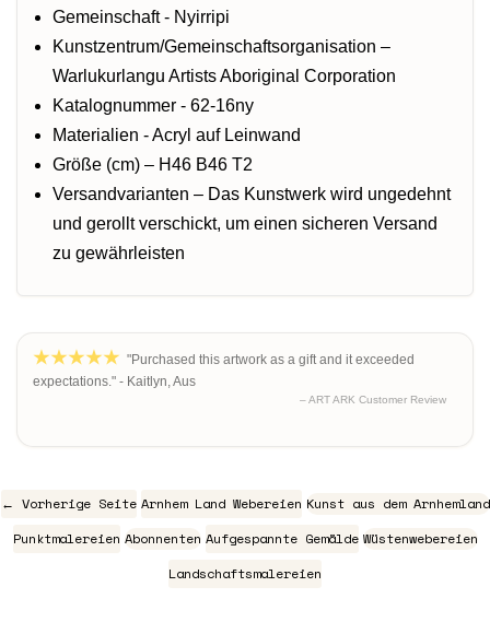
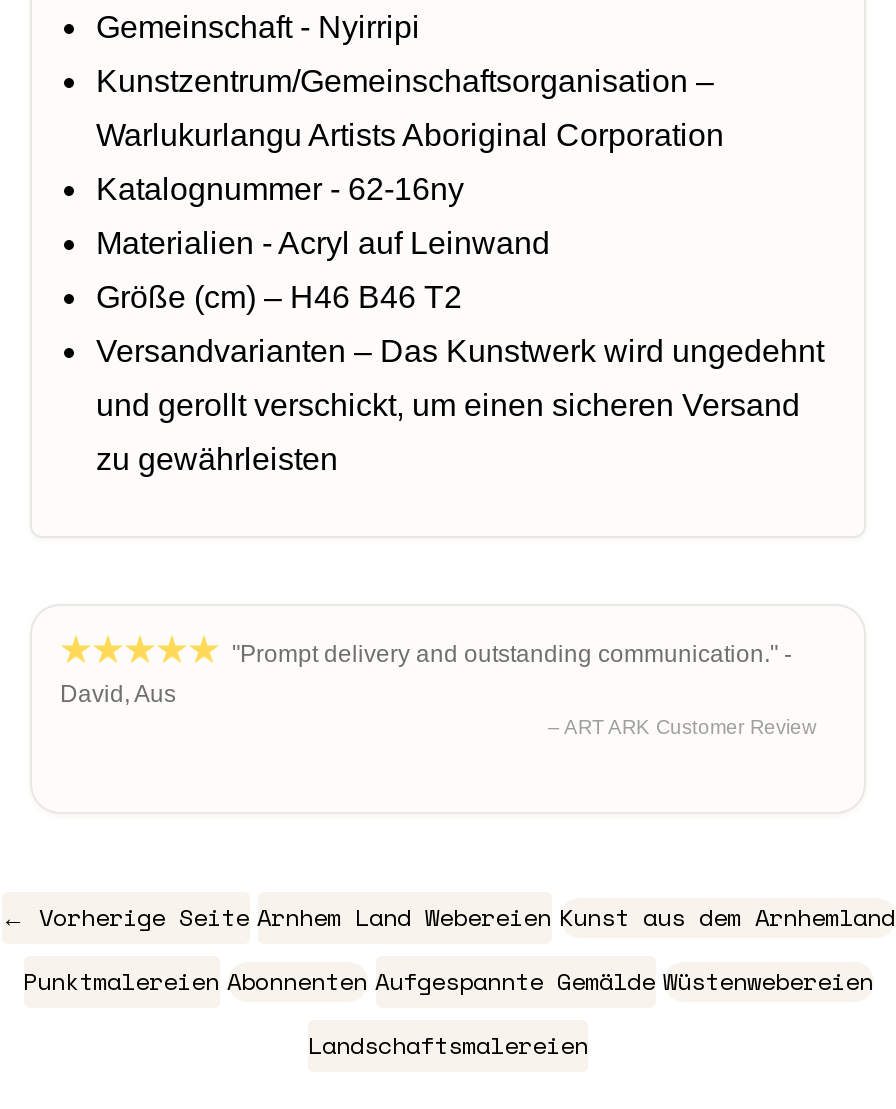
[33,352,415,389] "Purchased this artwork as a gift and it exceeded | expectations." - Kaitlyn, Aus -> [60,640,792,708] "Prompt delivery and outstanding communication." - | David, Aus

